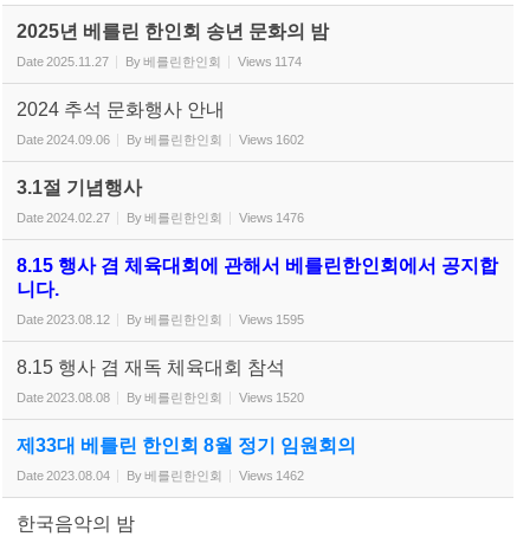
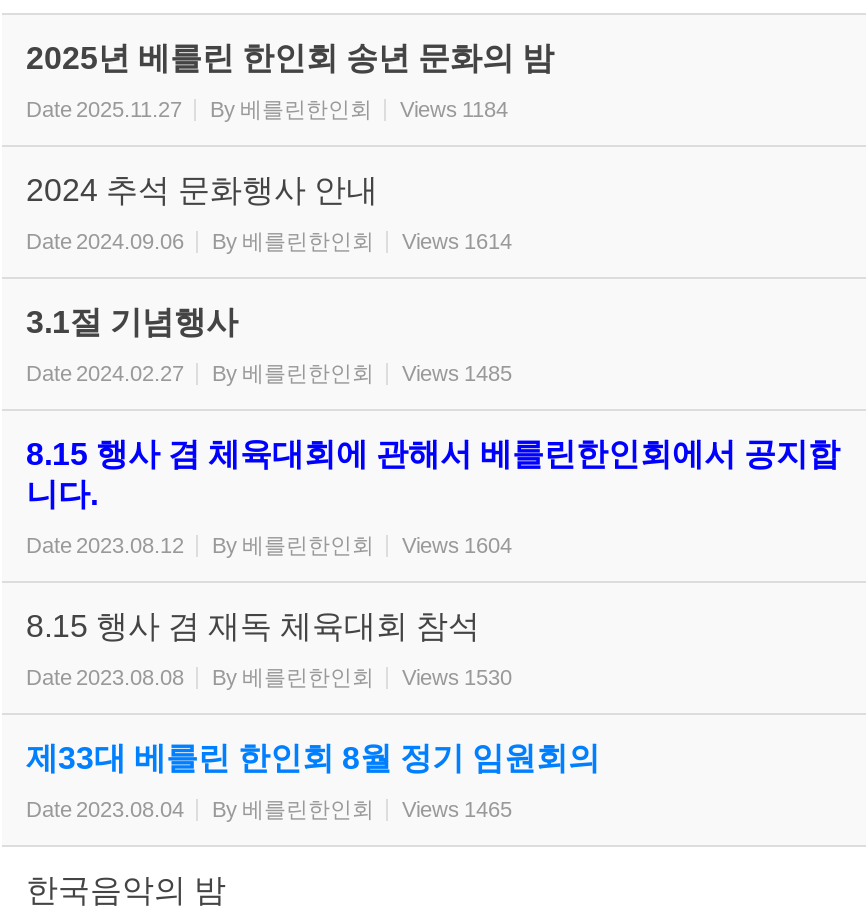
[238,54,302,69] Views 1174 -> [400,97,508,121] Views 1184
[239,132,304,147] Views 1602 -> [402,229,512,253] Views 1614
[239,211,304,225] Views 1476 -> [402,361,512,385] Views 1485
[239,312,304,327] Views 1595 -> [402,533,512,557] Views 1604
[239,390,304,405] Views 1520 -> [402,665,512,689] Views 1530
[239,468,304,483] Views 1462 -> [402,797,512,821] Views 1465

